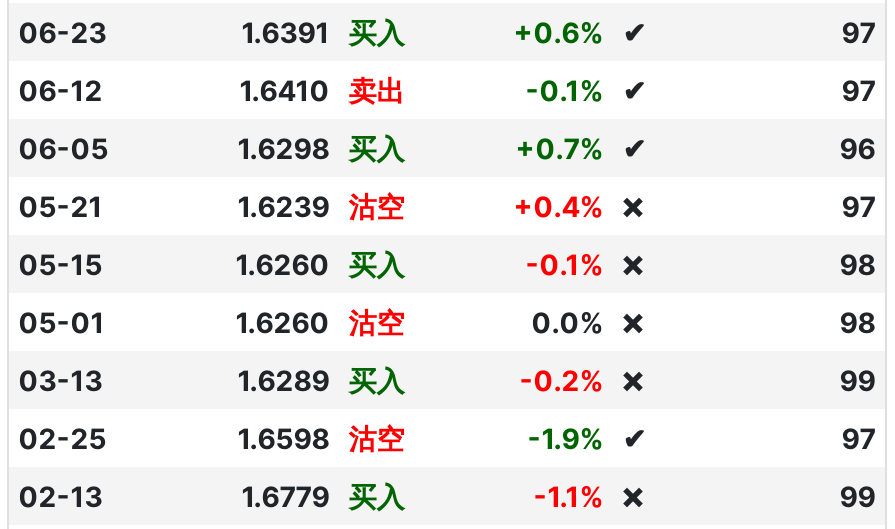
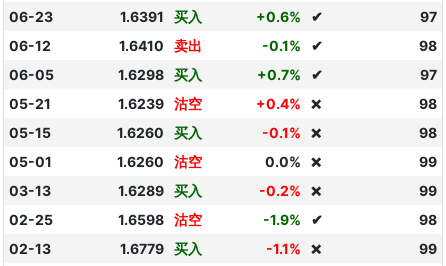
[841,73,875,107] 97 -> [419,37,437,54] 98
[839,131,875,165] 96 -> [420,66,437,83] 97
[841,189,875,223] 97 -> [419,95,437,112] 98
[839,305,875,339] 98 -> [419,153,437,170] 99
[841,421,875,455] 97 -> [419,211,437,228] 98

